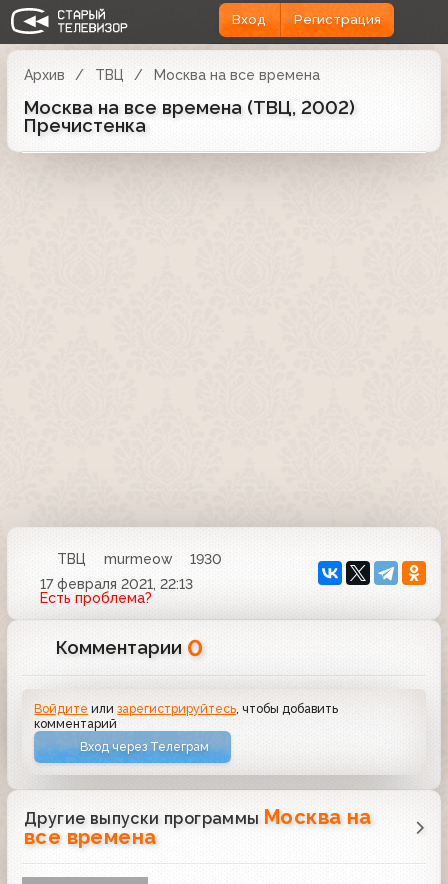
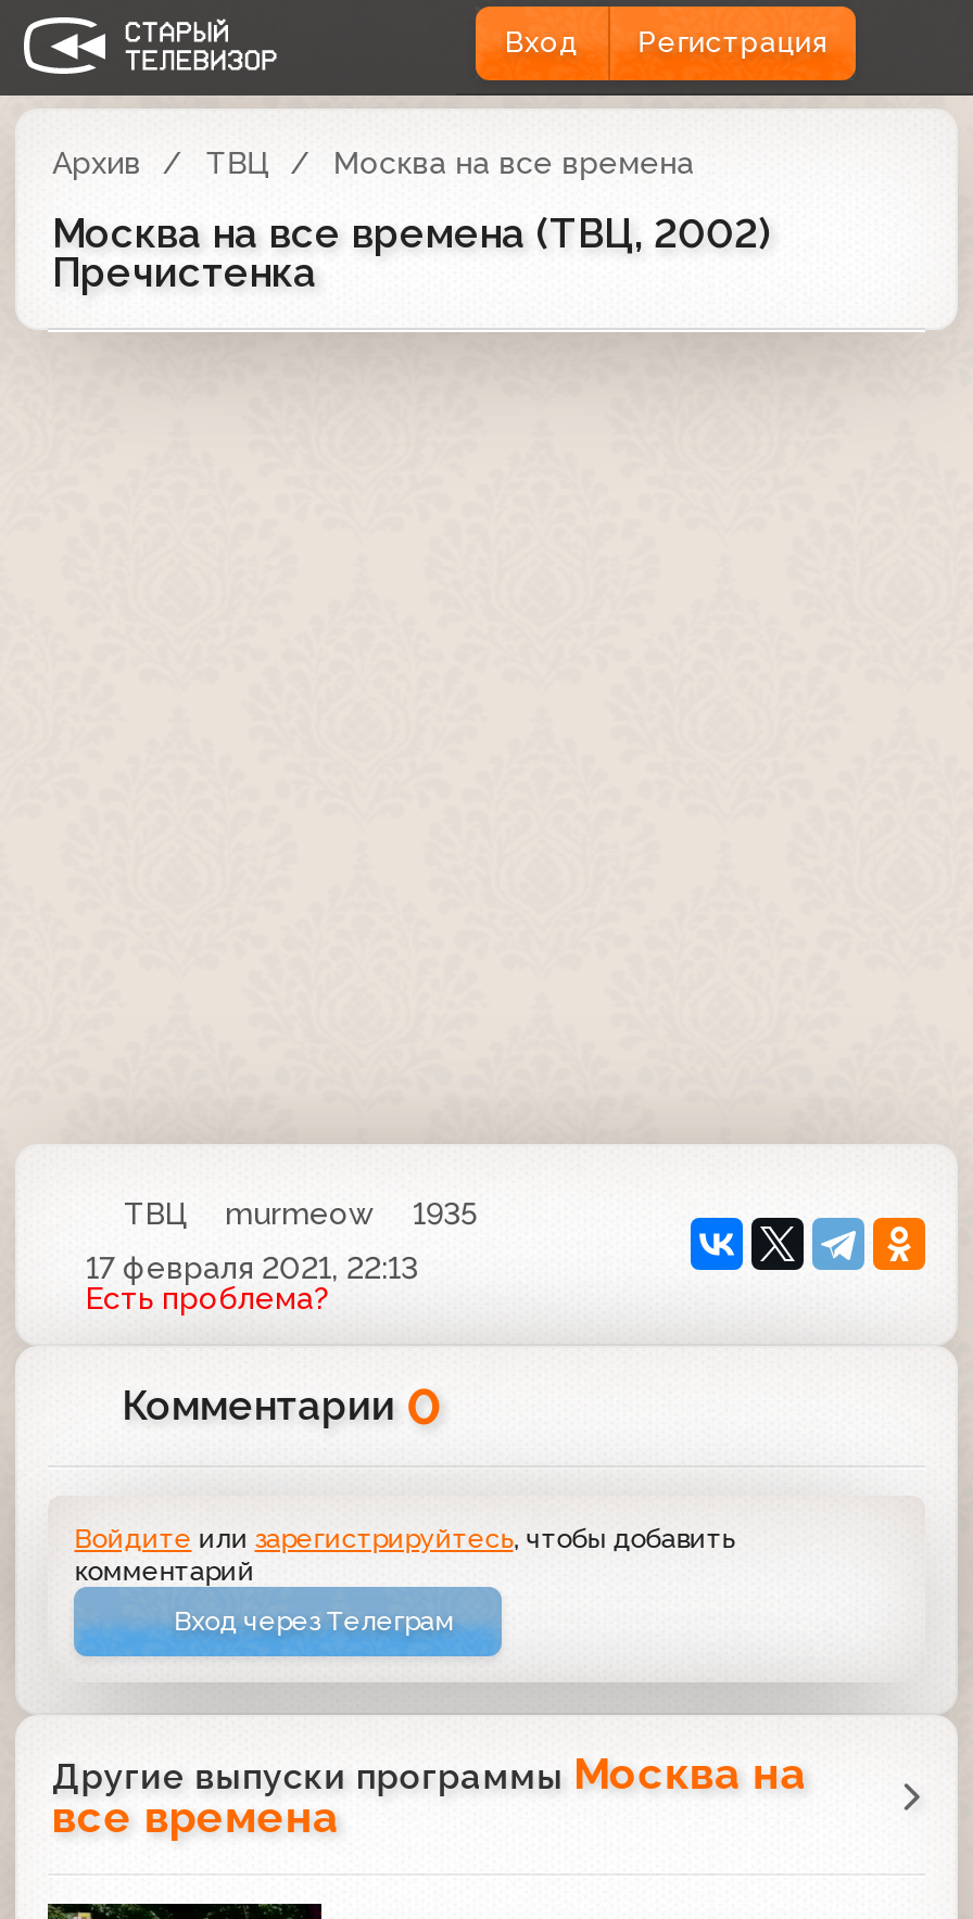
[57,551,222,567] ТВЦ murmeow 1930 -> [124,1197,478,1231] ТВЦ murmeow 1935

